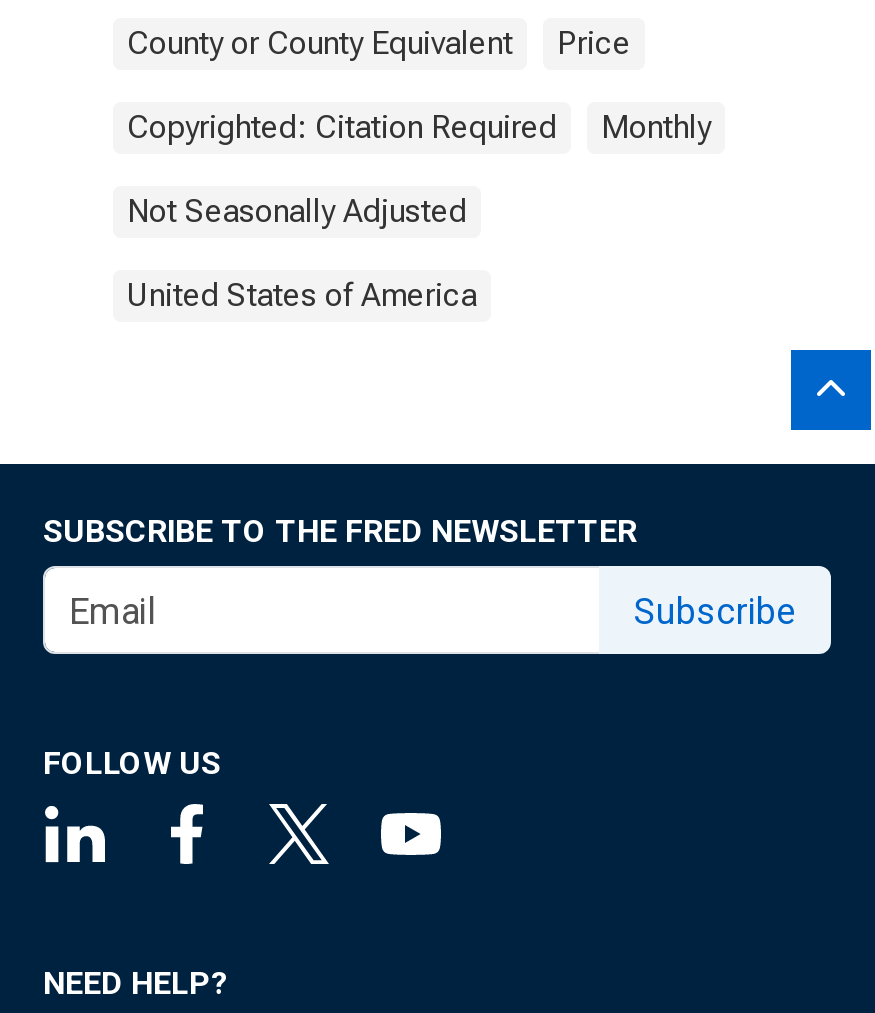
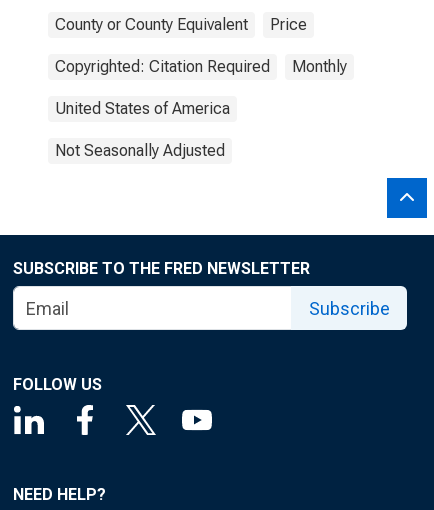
moved [127,192,467,230] -> [55,141,225,160]: Not Seasonally Adjusted
moved [127,276,477,314] -> [55,99,230,118]: United States of America

